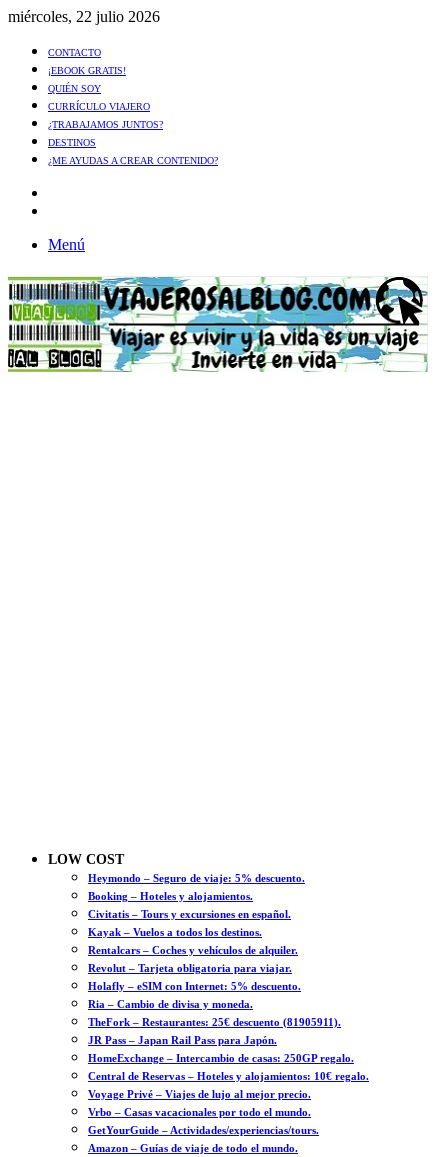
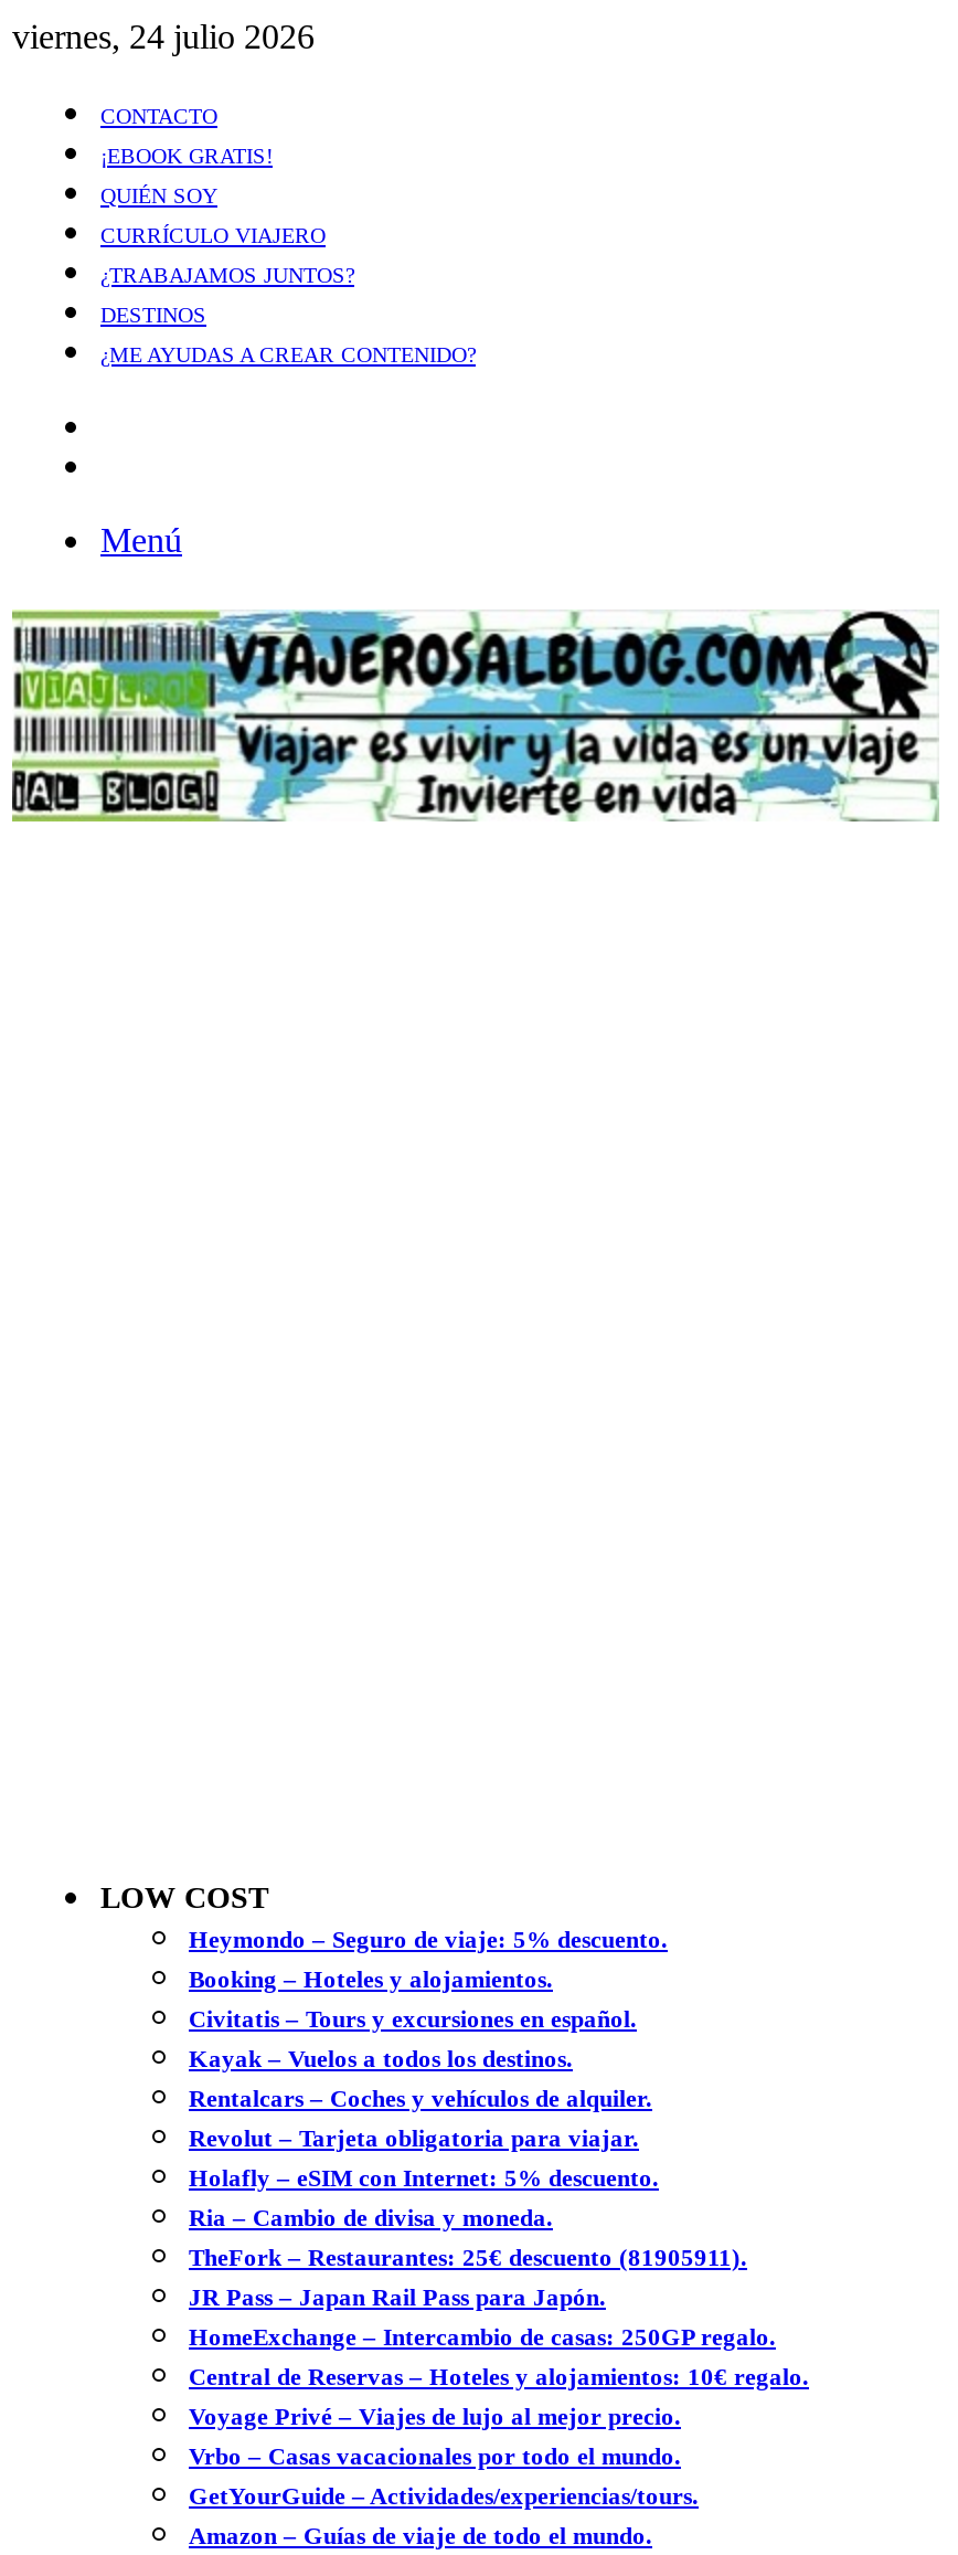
[8,8,160,25] miércoles, 22 julio 2026 -> [12,18,315,55] viernes, 24 julio 2026

